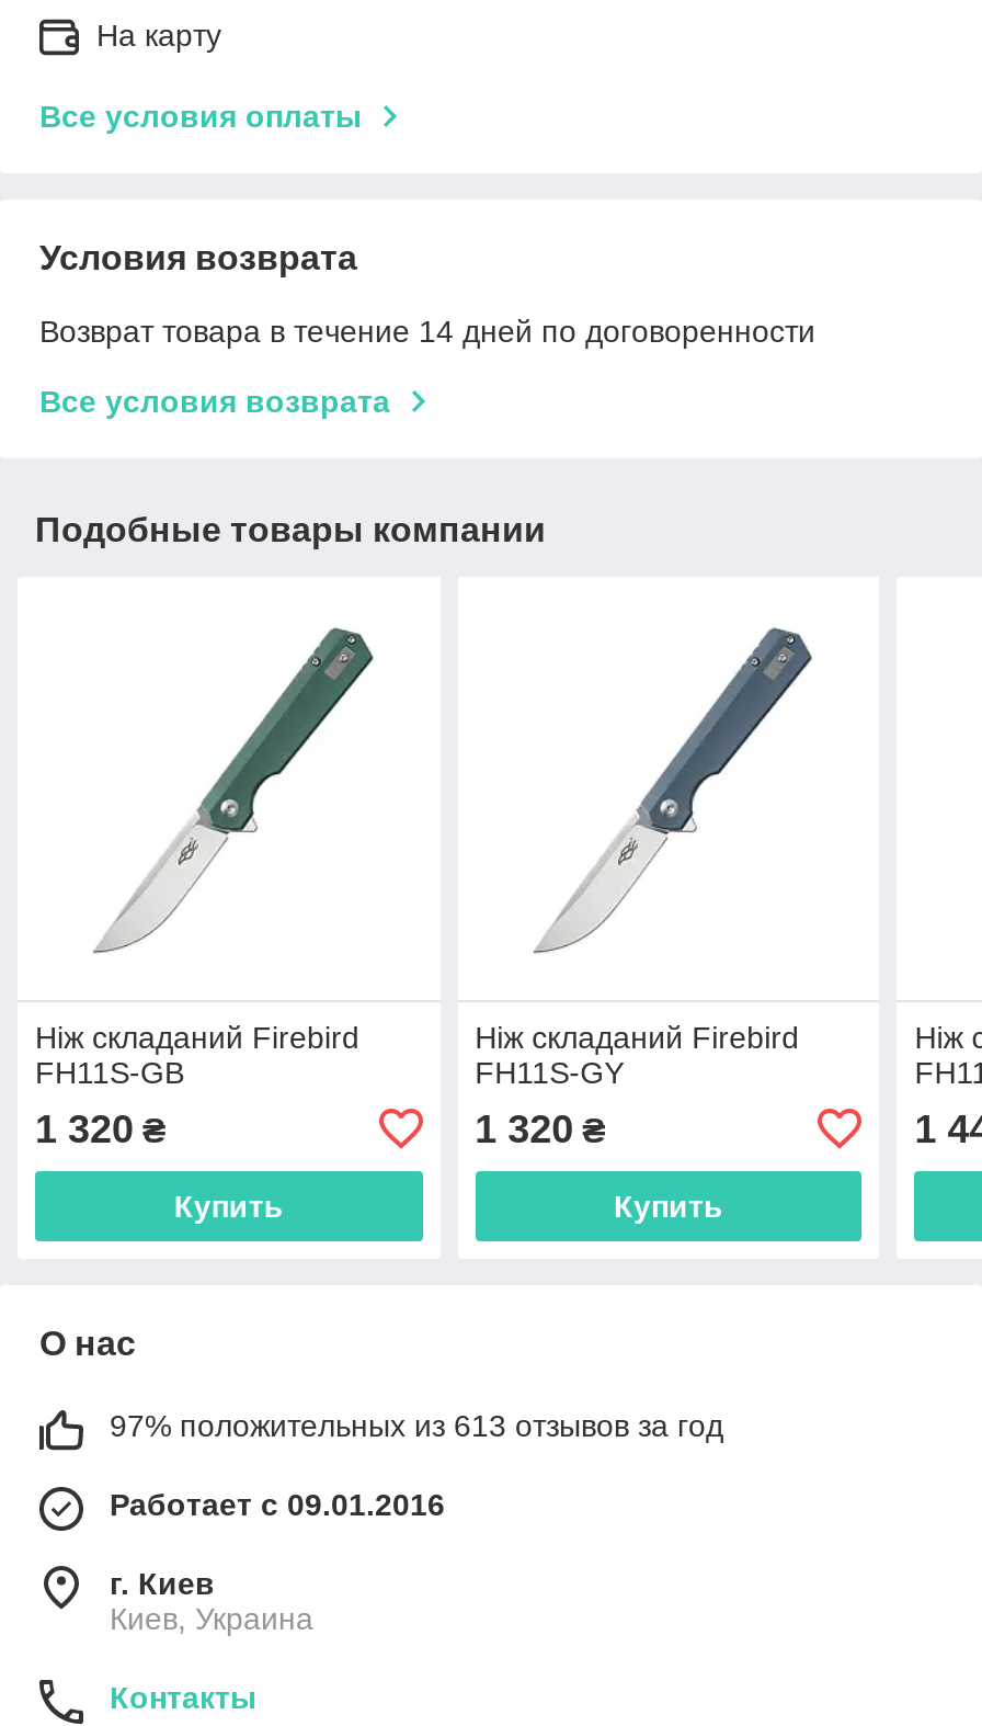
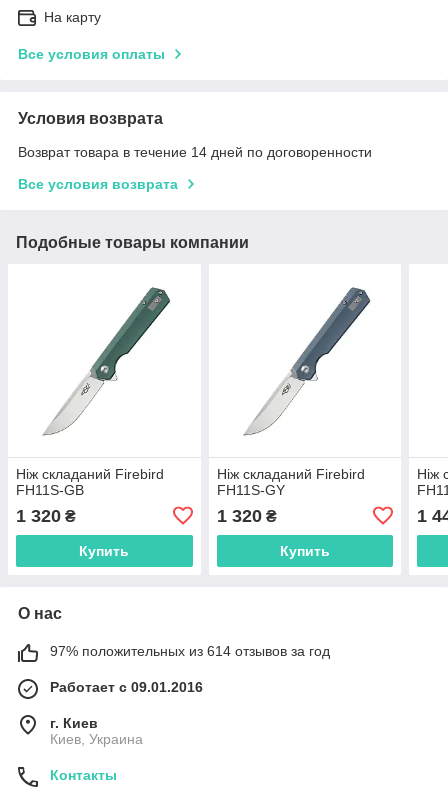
[110,1407,723,1442] 97% положительных из 613 отзывов за год -> [50,642,330,658] 97% положительных из 614 отзывов за год

